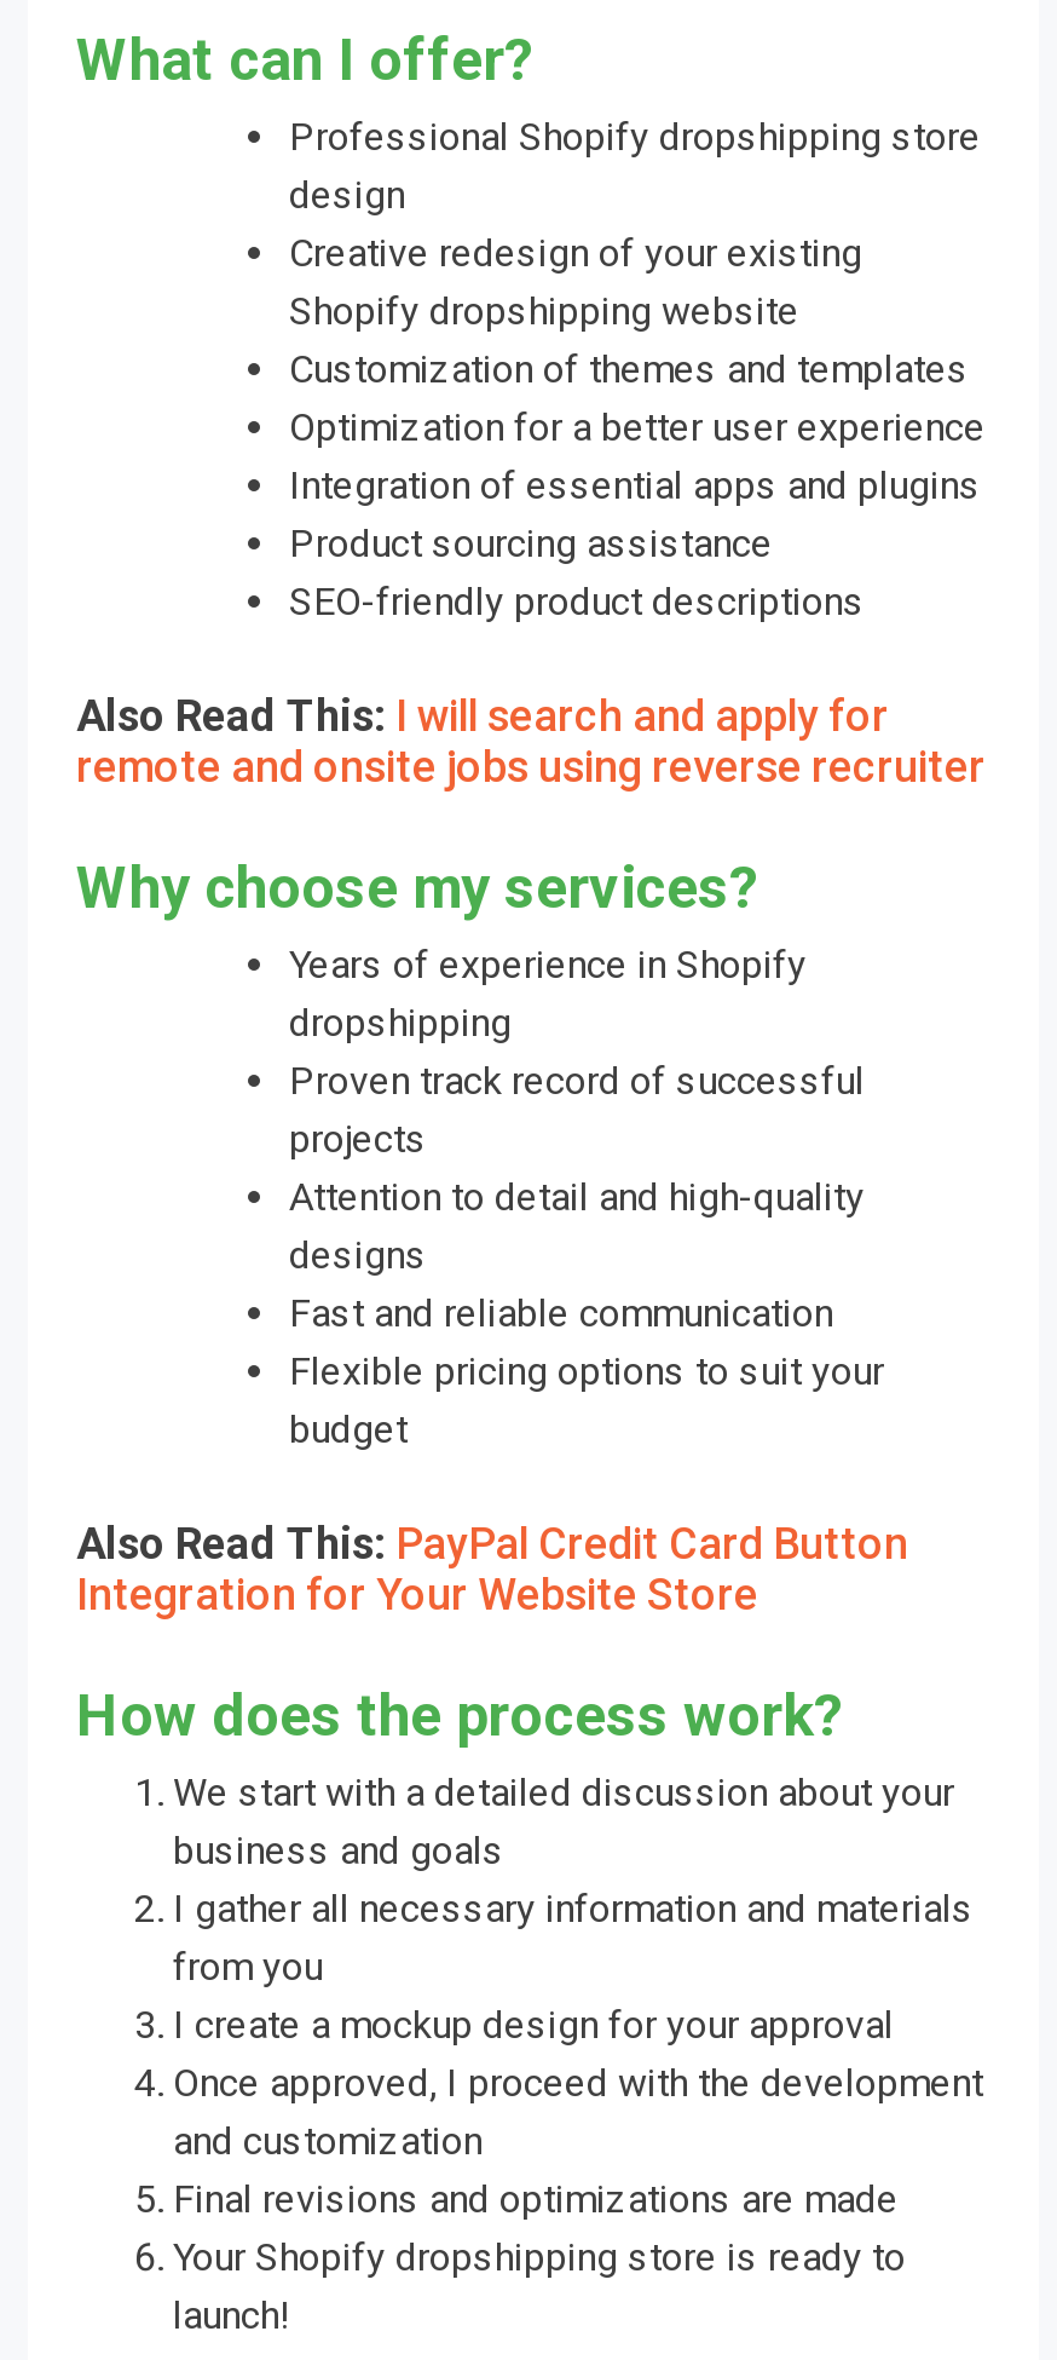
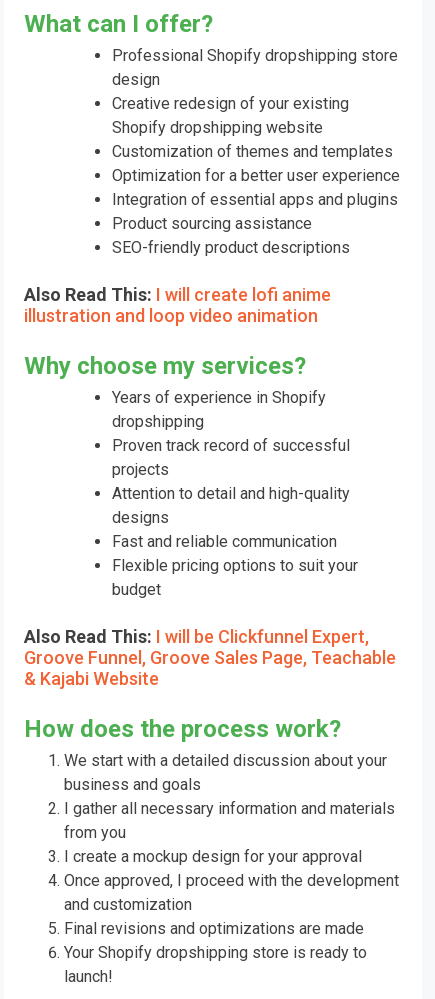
[76,689,986,791] Also Read This: I will search and apply for | remote and onsite jobs using reverse recruiter -> [24,284,331,326] Also Read This: I will create lofi anime | illustration and loop video animation
[76,1517,908,1618] Also Read This: PayPal Credit Card Button | Integration for Your Website Store -> [24,626,396,689] Also Read This: I will be Clickfunnel Expert, | Groove Funnel, Groove Sales Page, Teachable | & Kajabi Website

